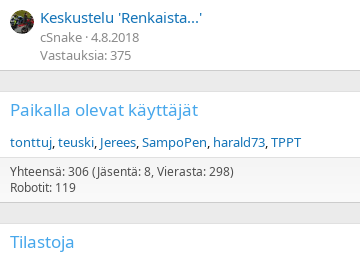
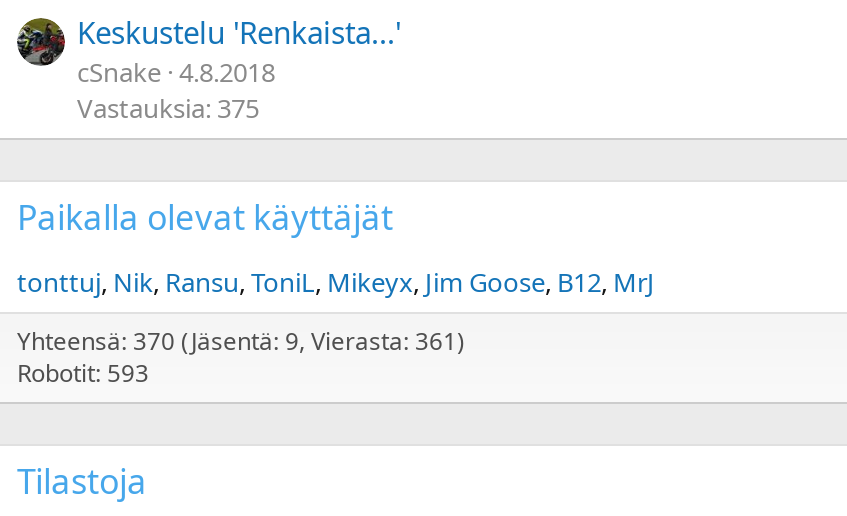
[10,133,301,151] tonttuj teuski Jerees SampoPen harald73 TPPT -> [17,264,655,300] tonttuj Nik Ransu ToniL Mikeyx Jim Goose B12 MrJ
[10,163,234,196] Yhteensä: 306 (Jäsentä: 8, Vierasta: 298) | Robotit: 119 -> [17,324,465,390] Yhteensä: 370 (Jäsentä: 9, Vierasta: 361) | Robotit: 593

